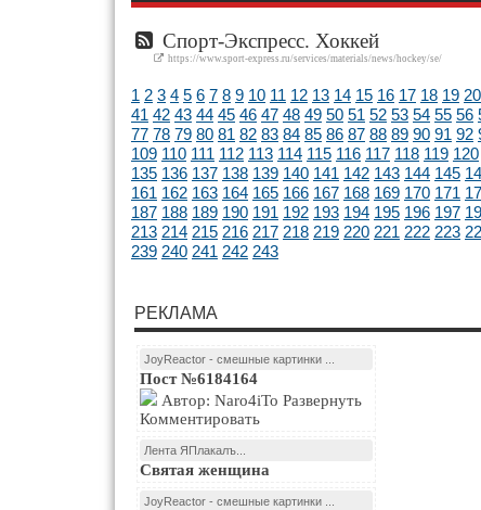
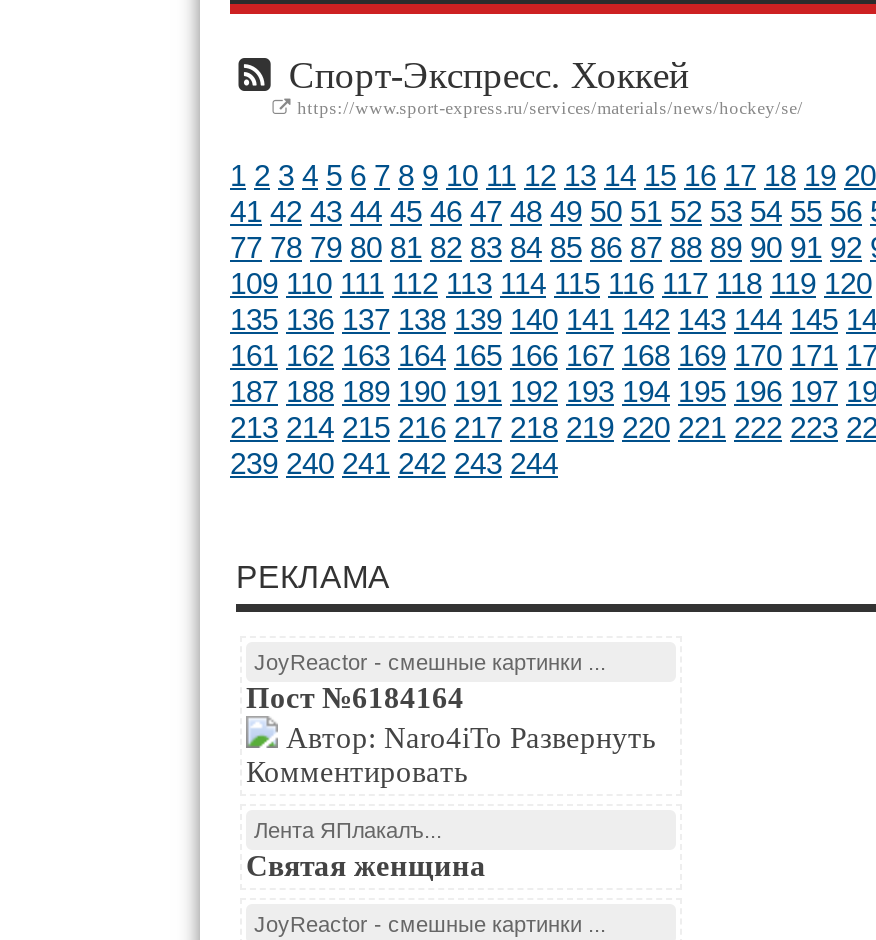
[131,242,278,260] 239 240 241 242 243 -> [230,446,558,480] 239 240 241 242 243 244

